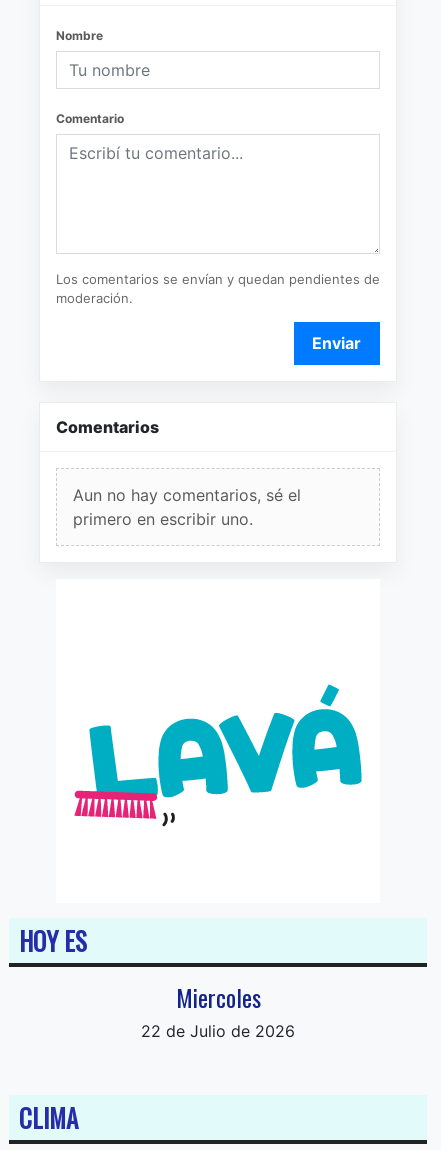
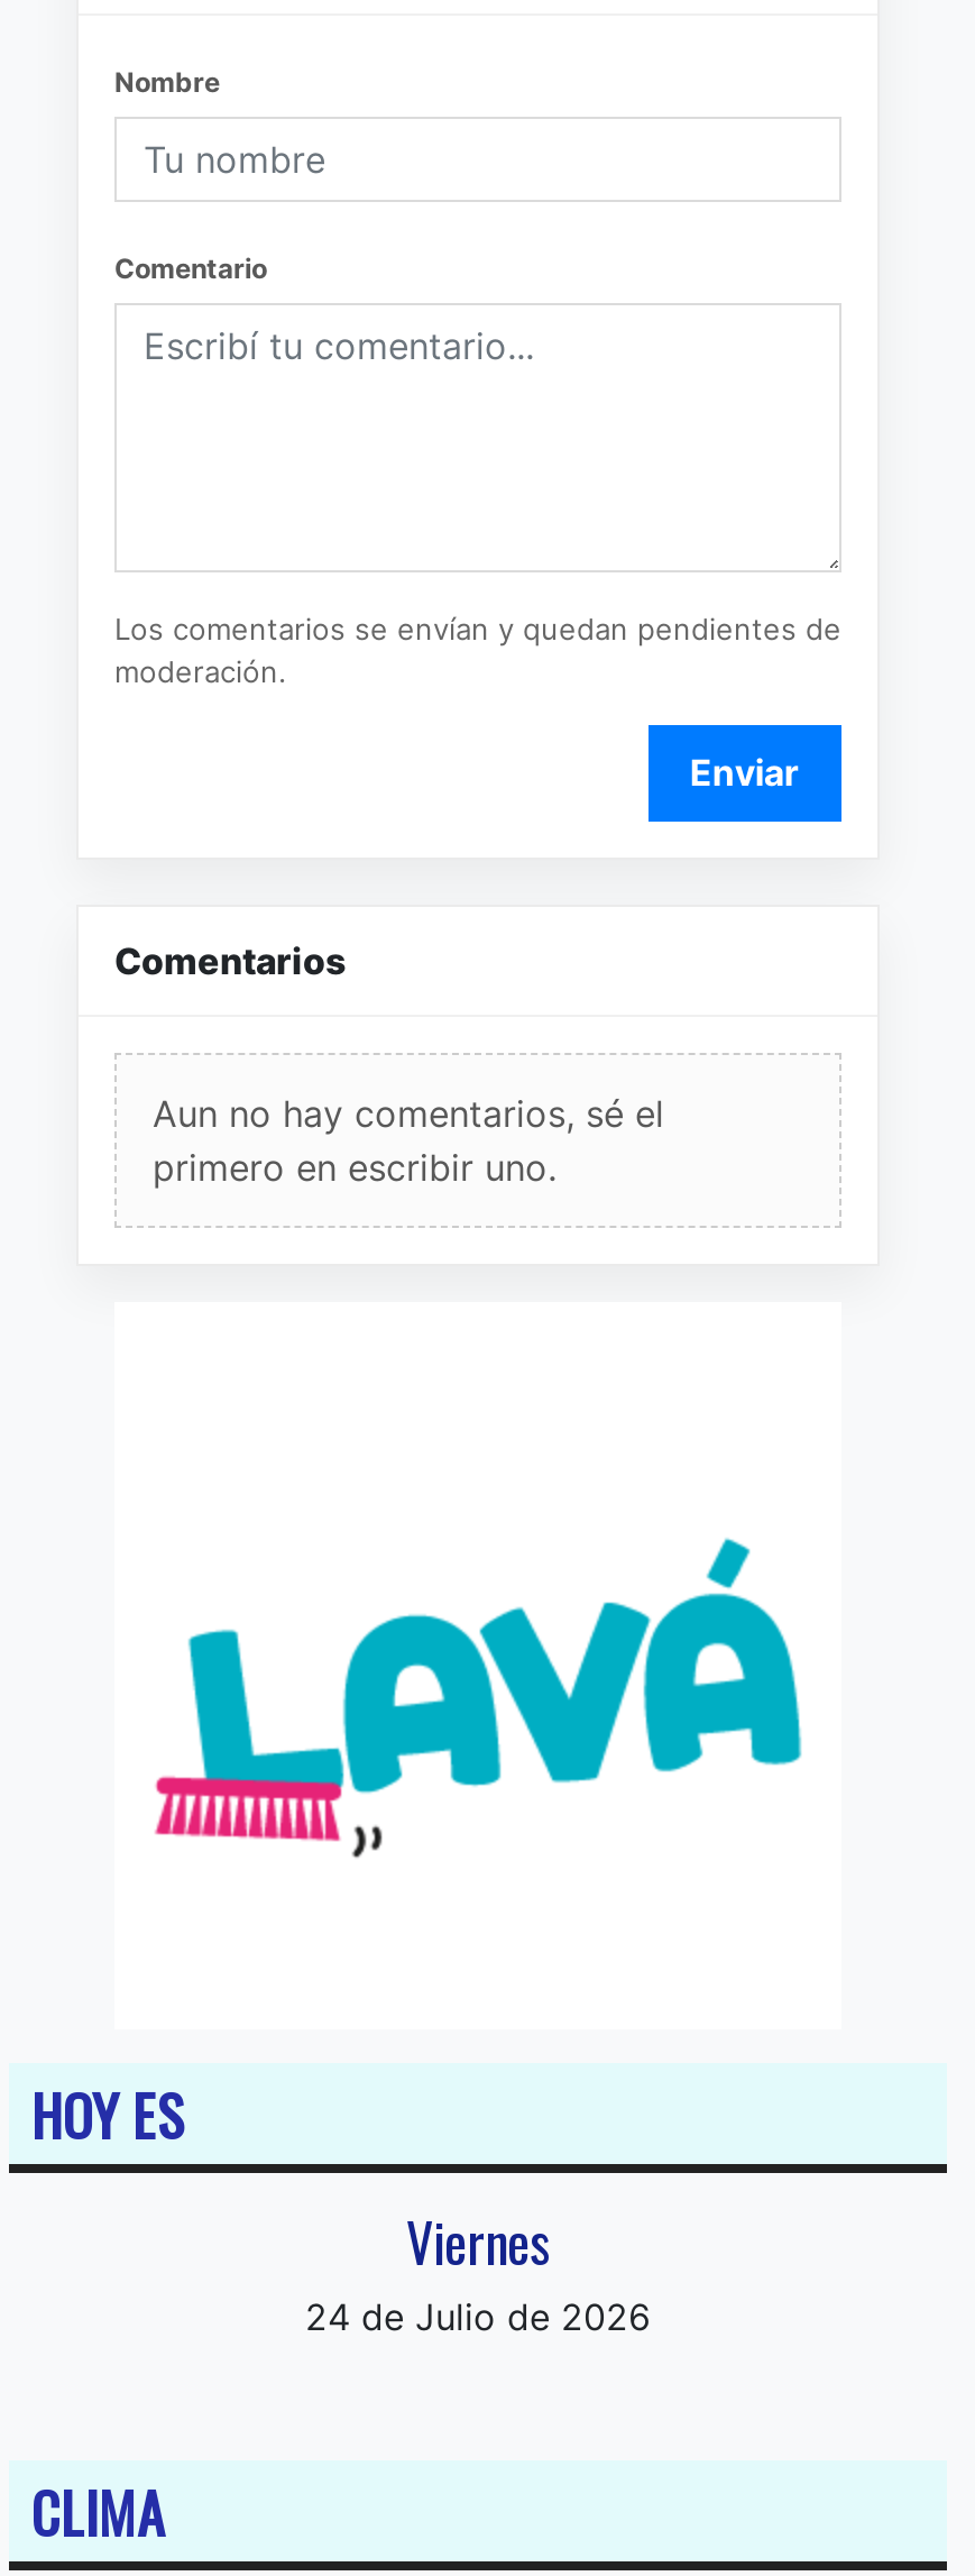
[141,979,295,1041] Miercoles | 22 de Julio de 2026 -> [305,2200,651,2340] Viernes | 24 de Julio de 2026

